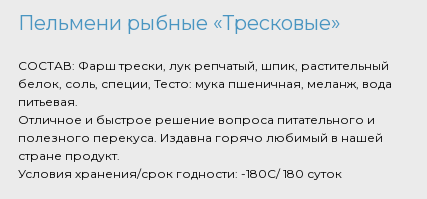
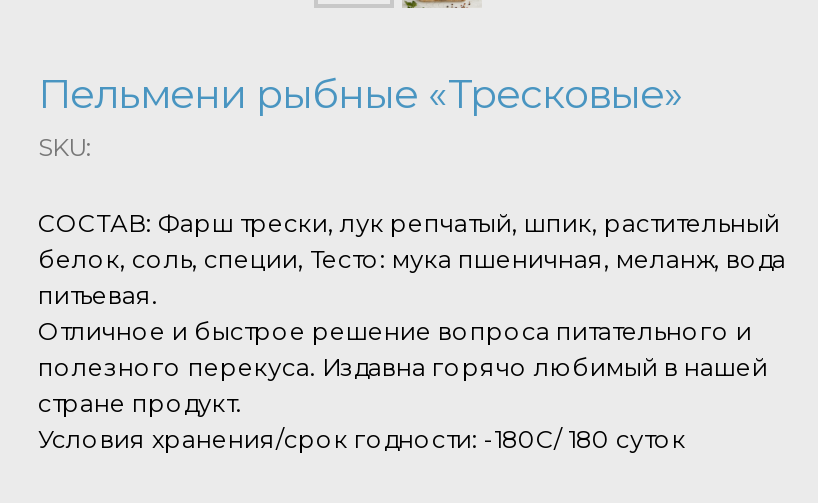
none -> [38,132,92,162] SKU:

